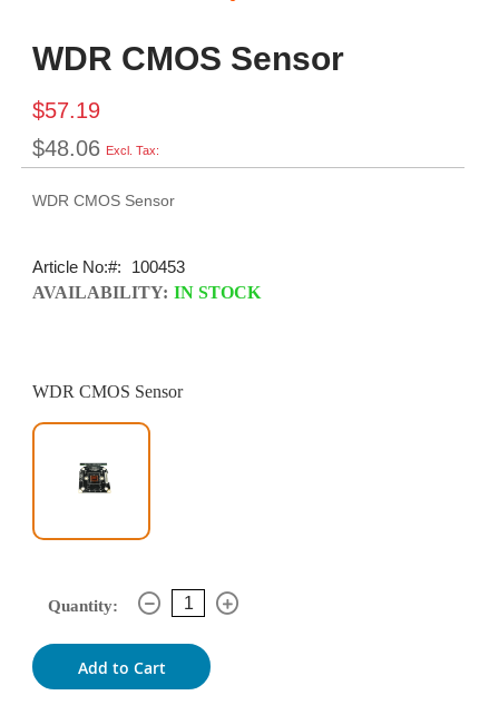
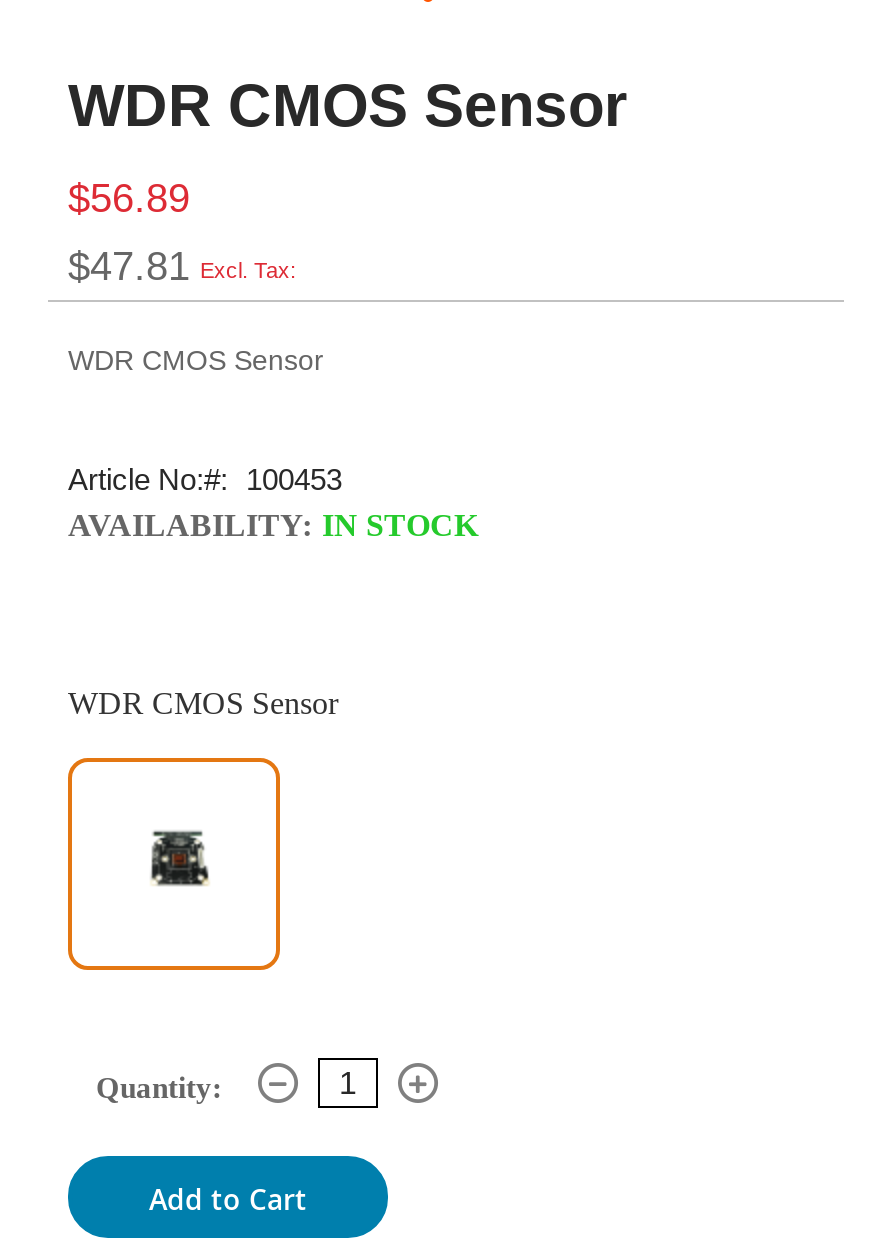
[32,98,100,123] $57.19 -> [68,176,190,220] $56.89
[32,136,100,160] $48.06 -> [68,244,190,288] $47.81

